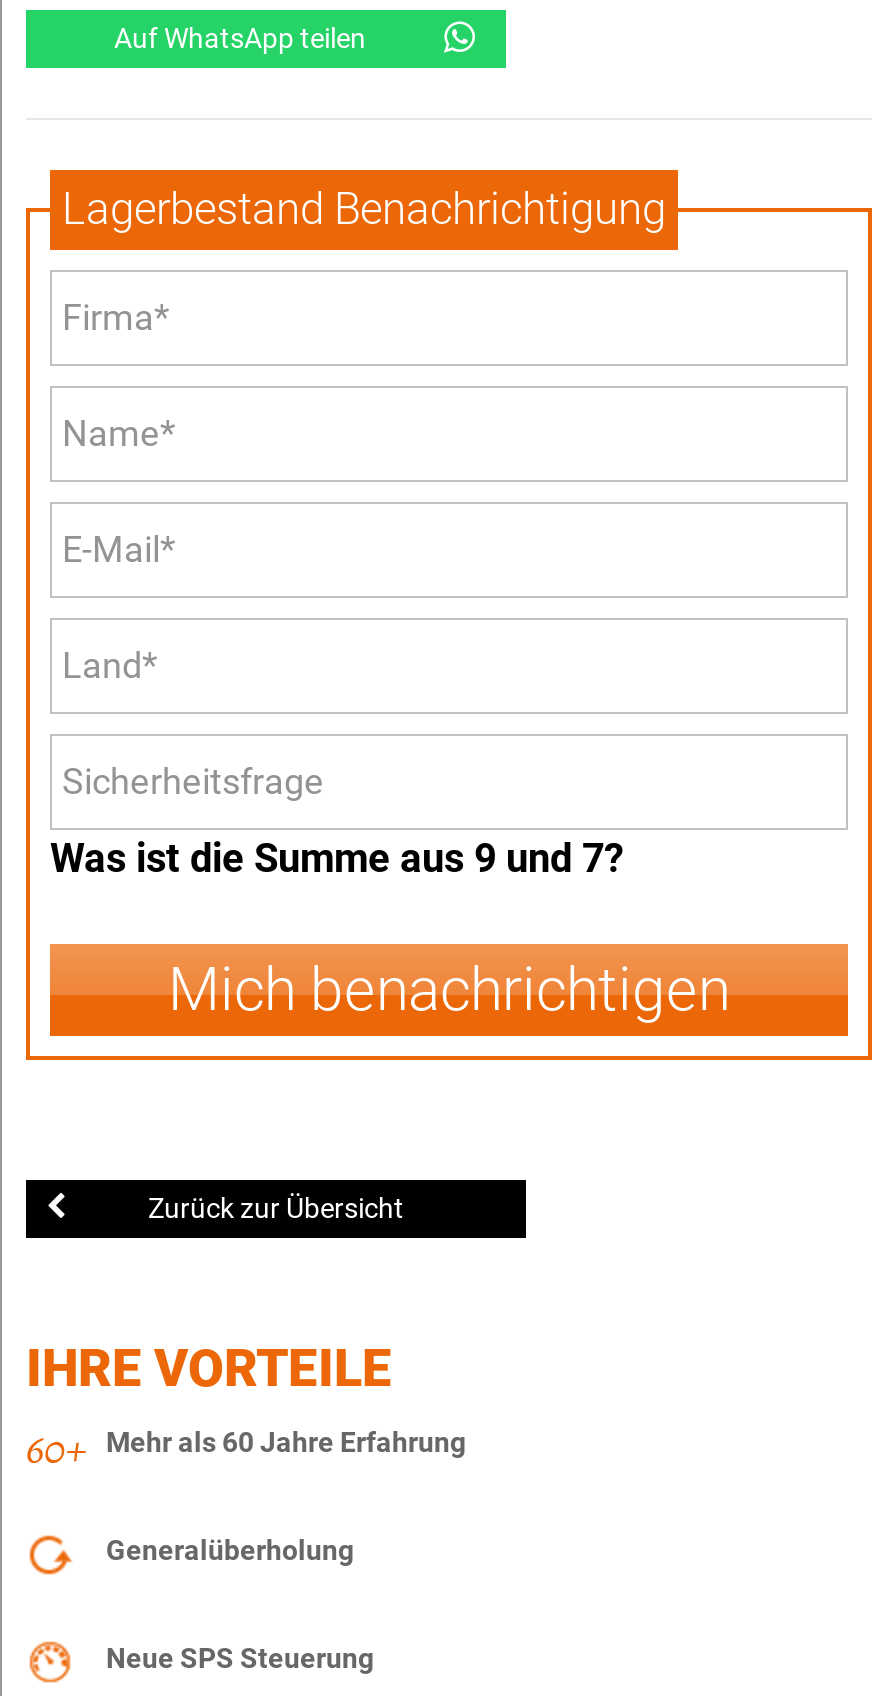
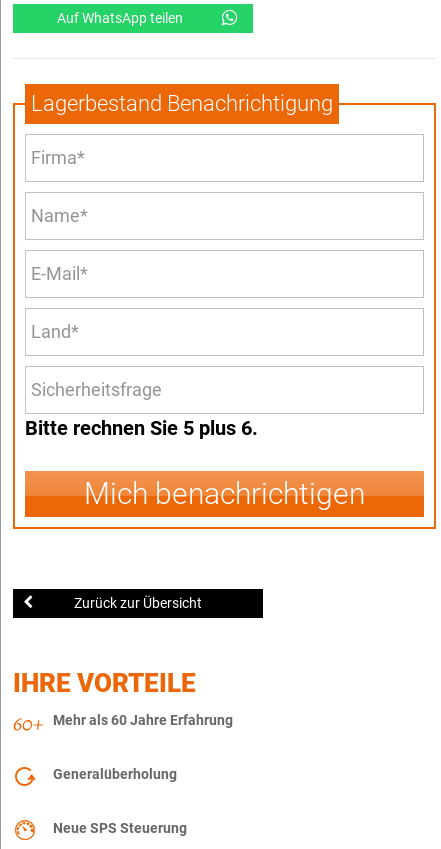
[50,835,624,883] Was ist die Summe aus 9 und 7? -> [25,416,258,440] Bitte rechnen Sie 5 plus 6.

